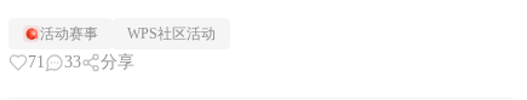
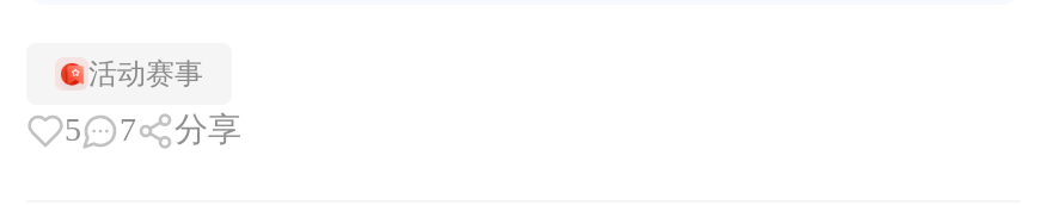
[28,26,216,72] WPS社区活动 | 71 | 33 -> [65,113,136,149] 5 | 7

